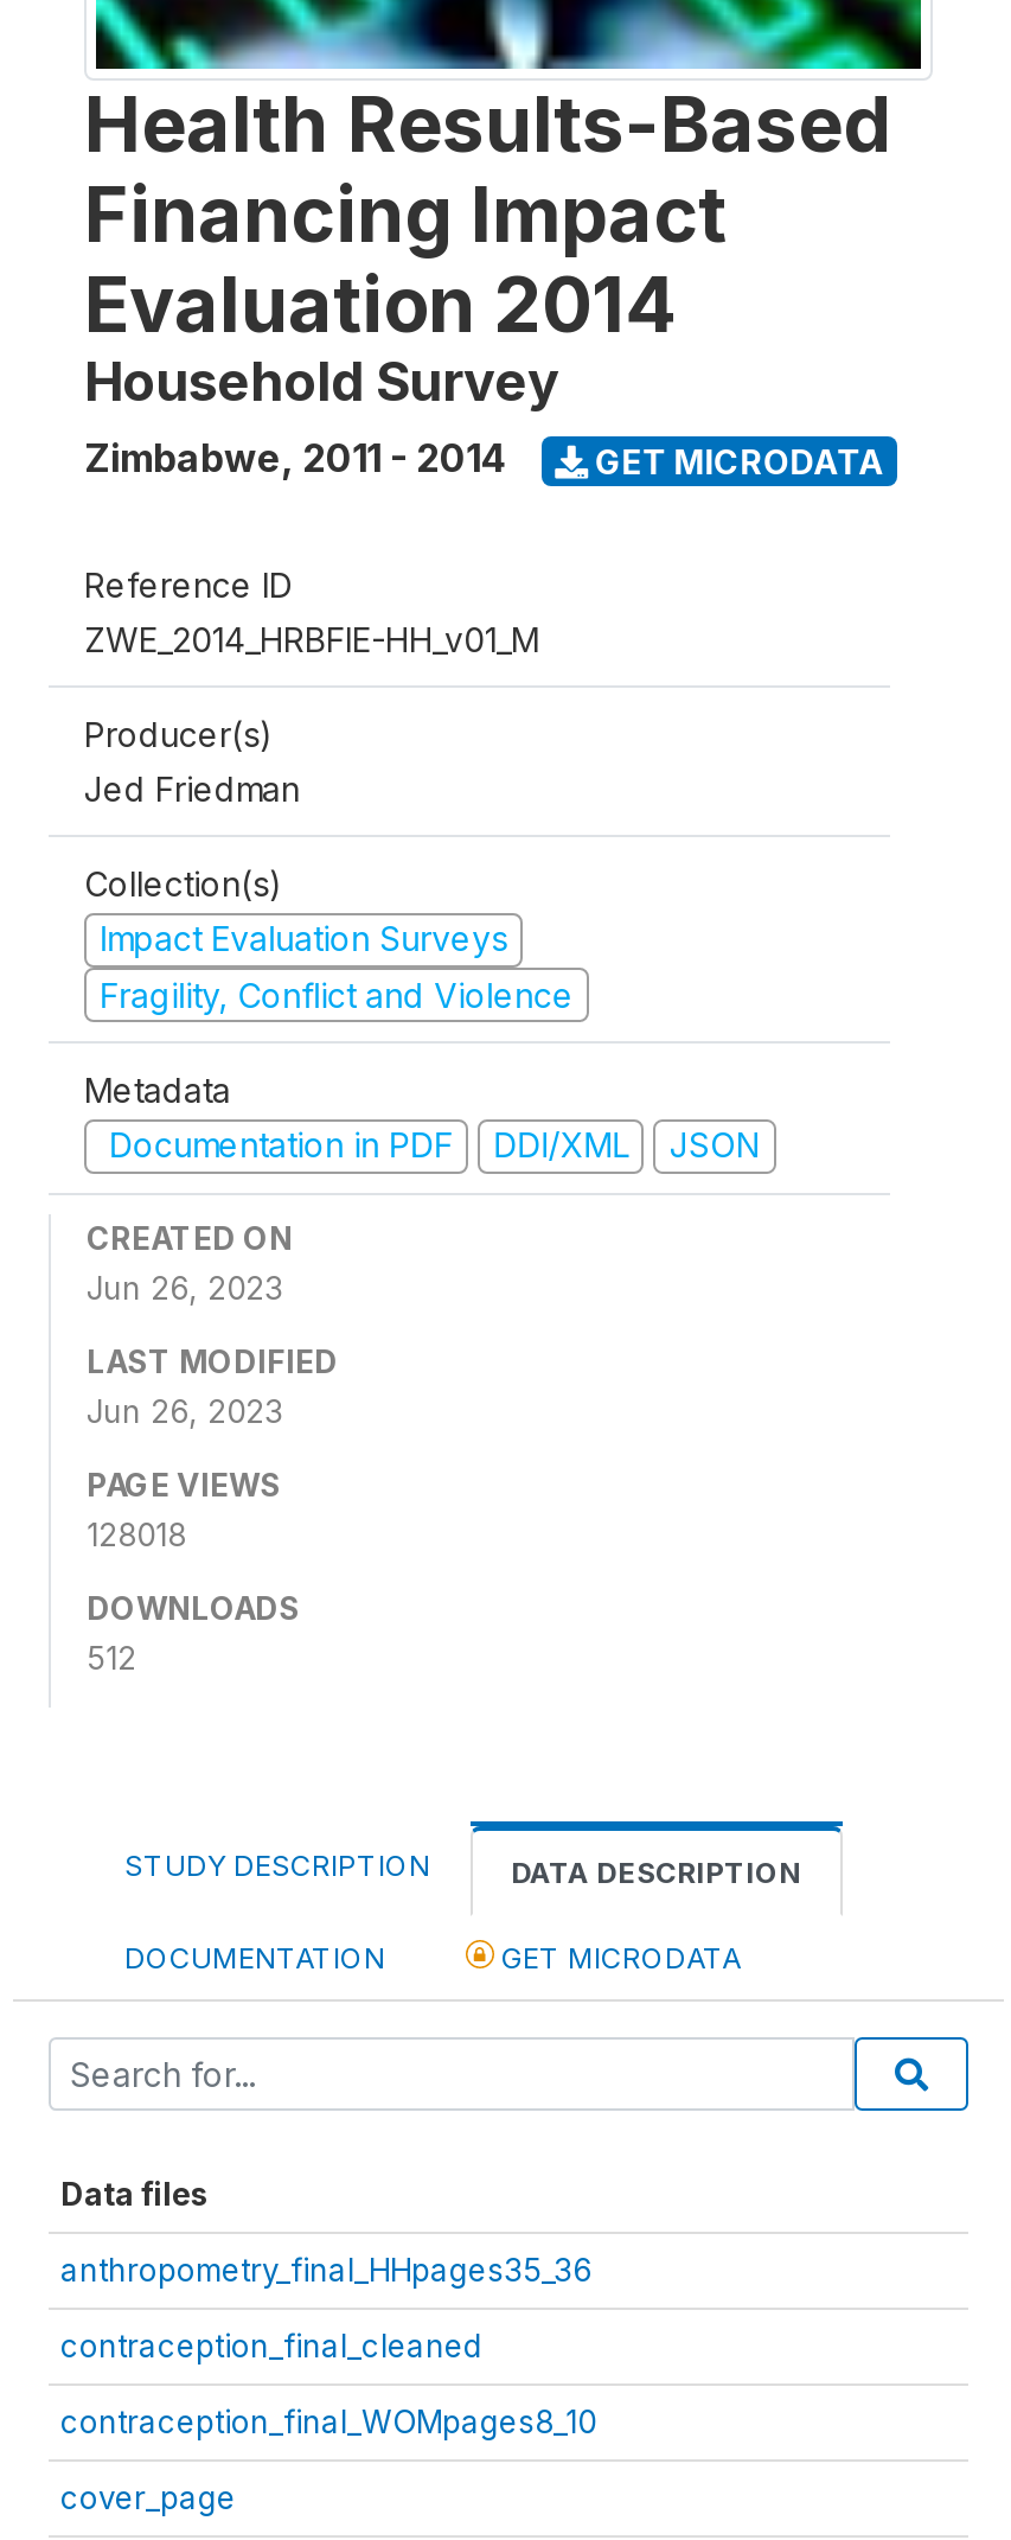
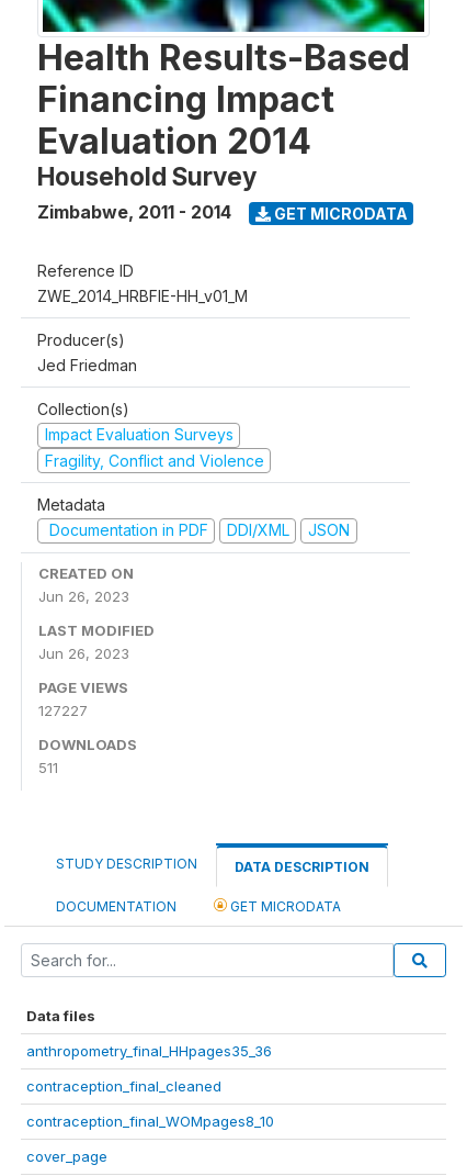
[87,1514,186,1552] 128018 -> [38,701,88,719] 127227
[87,1638,136,1676] 512 -> [38,758,58,776] 511

